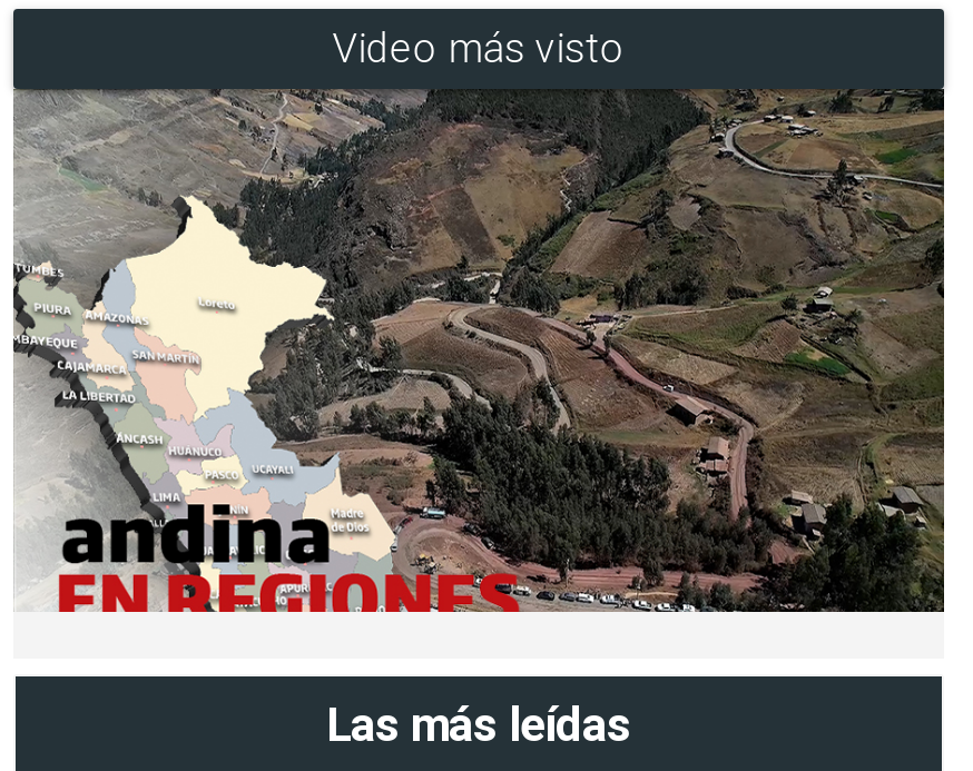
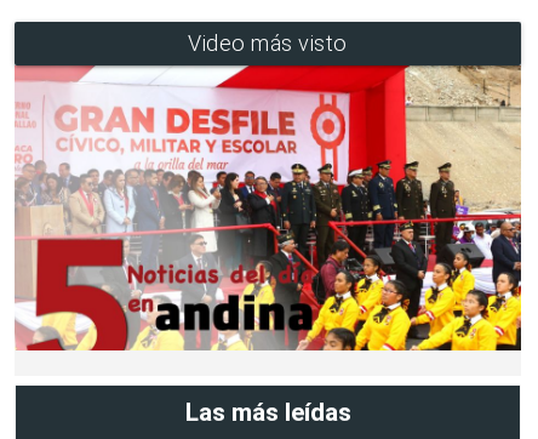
[11,89,946,614] [image] -> [15,64,522,352] [image]

